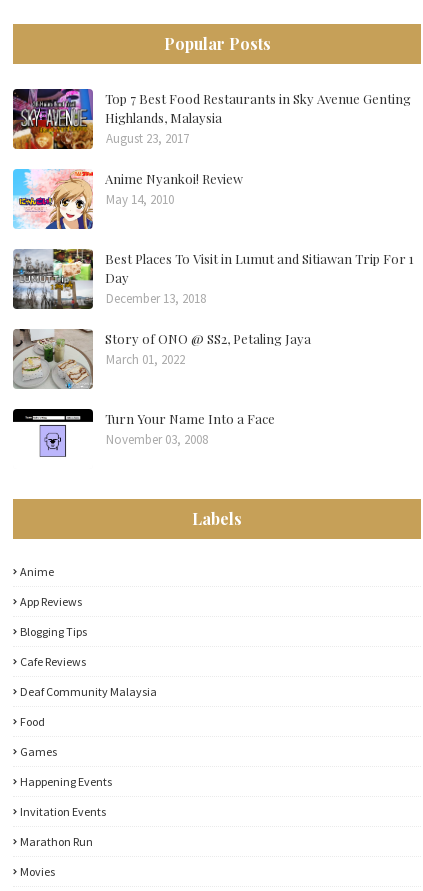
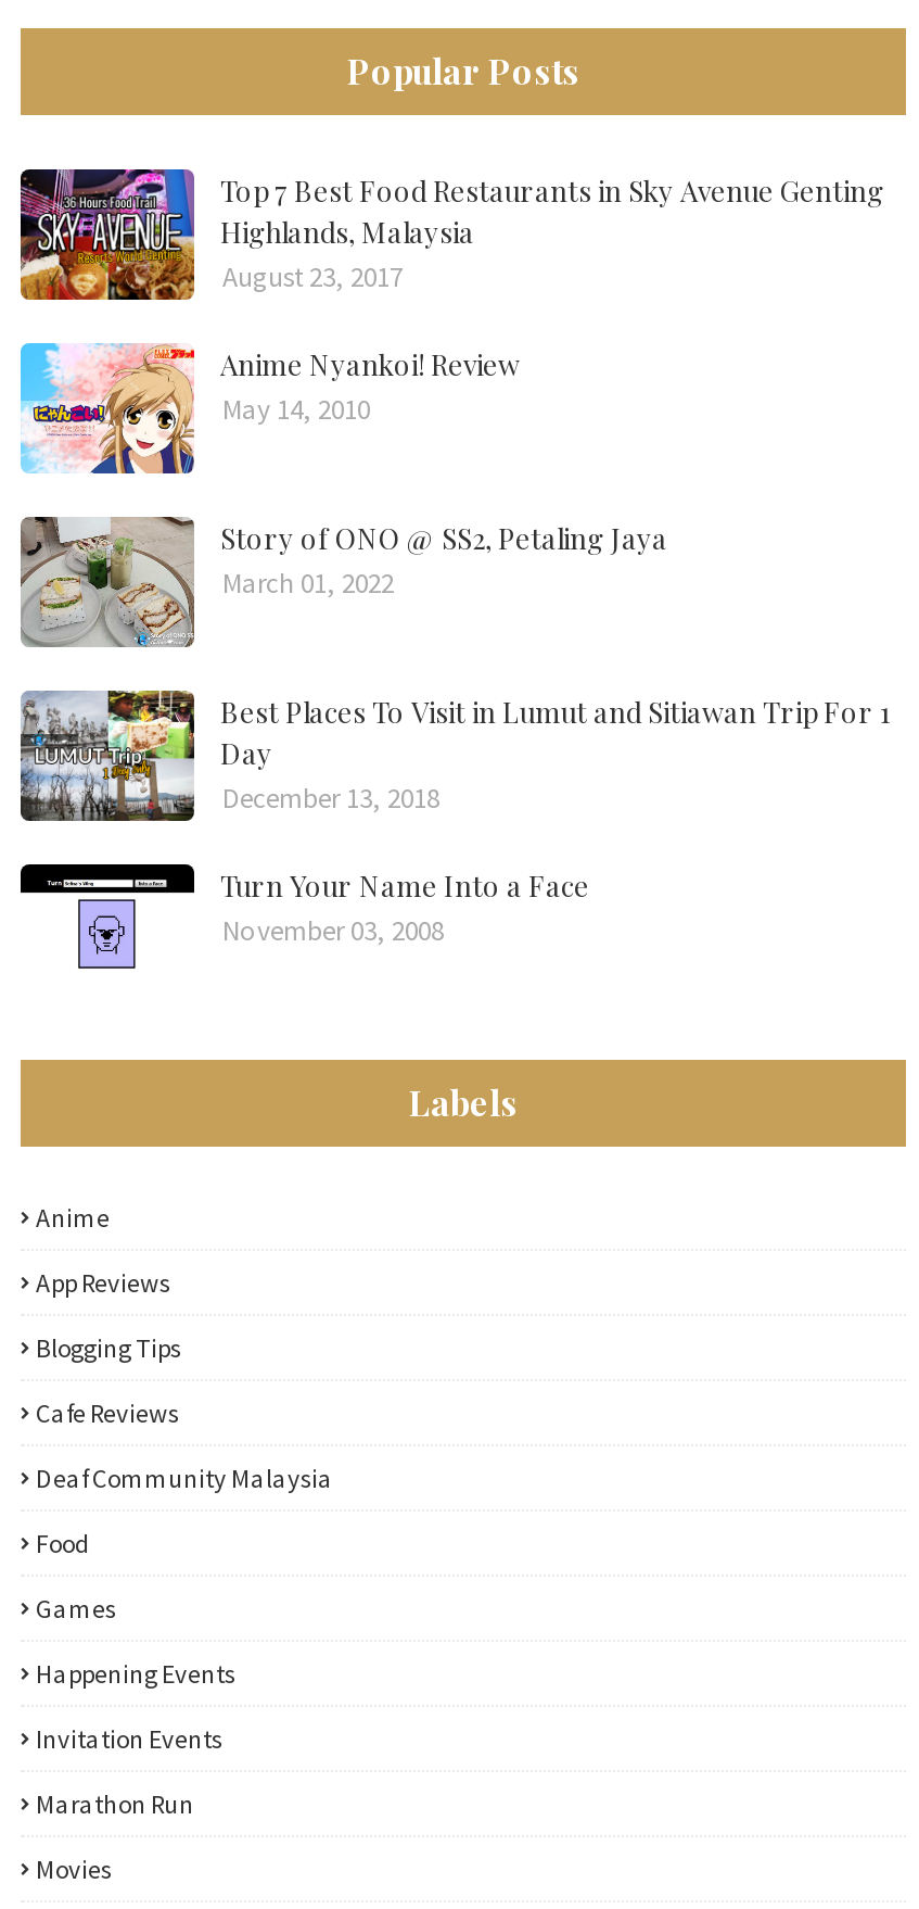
moved [11,247,414,311] -> [16,686,891,825]: [image] | Best Places To Visit in Lumut and Sitiawan Trip For 1 | Day | December 13, 2018
moved [12,328,311,390] -> [18,515,667,649]: [image] | Story of ONO @ SS2, Petaling Jaya | March 01, 2022

